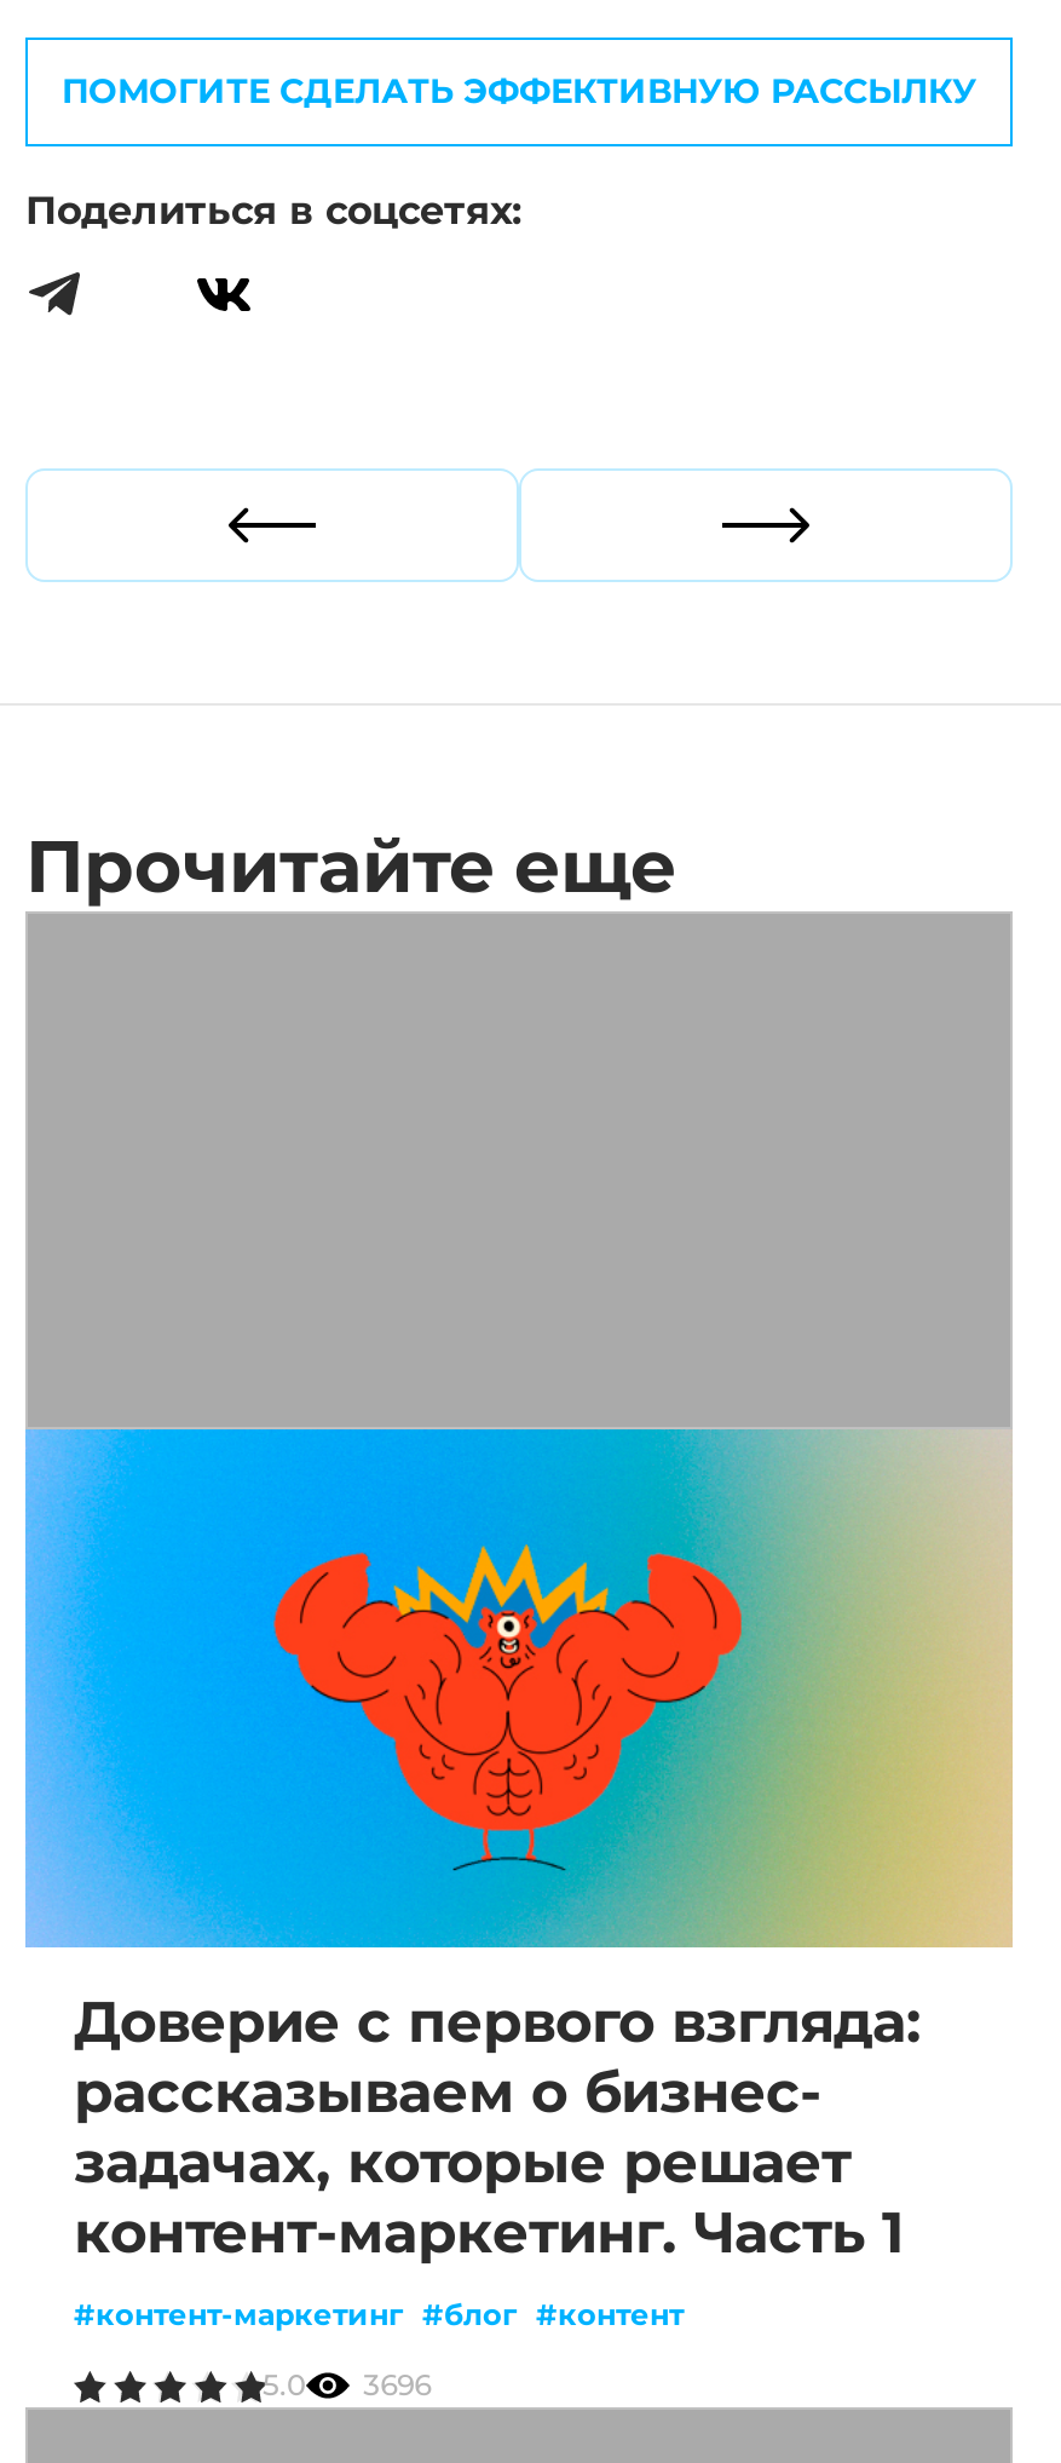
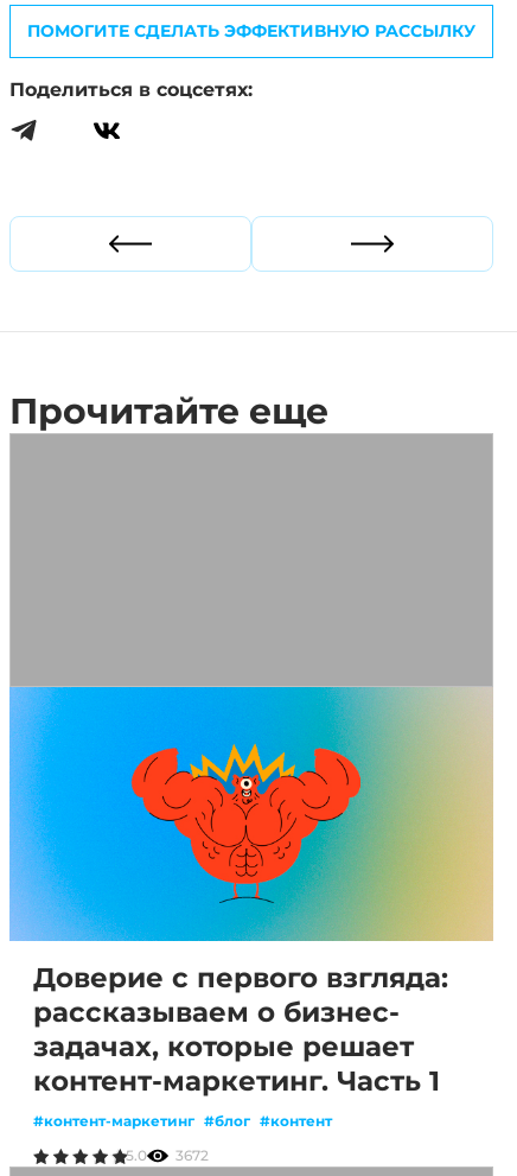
[363,2366,431,2403] 3696 -> [175,1146,208,1164] 3672

